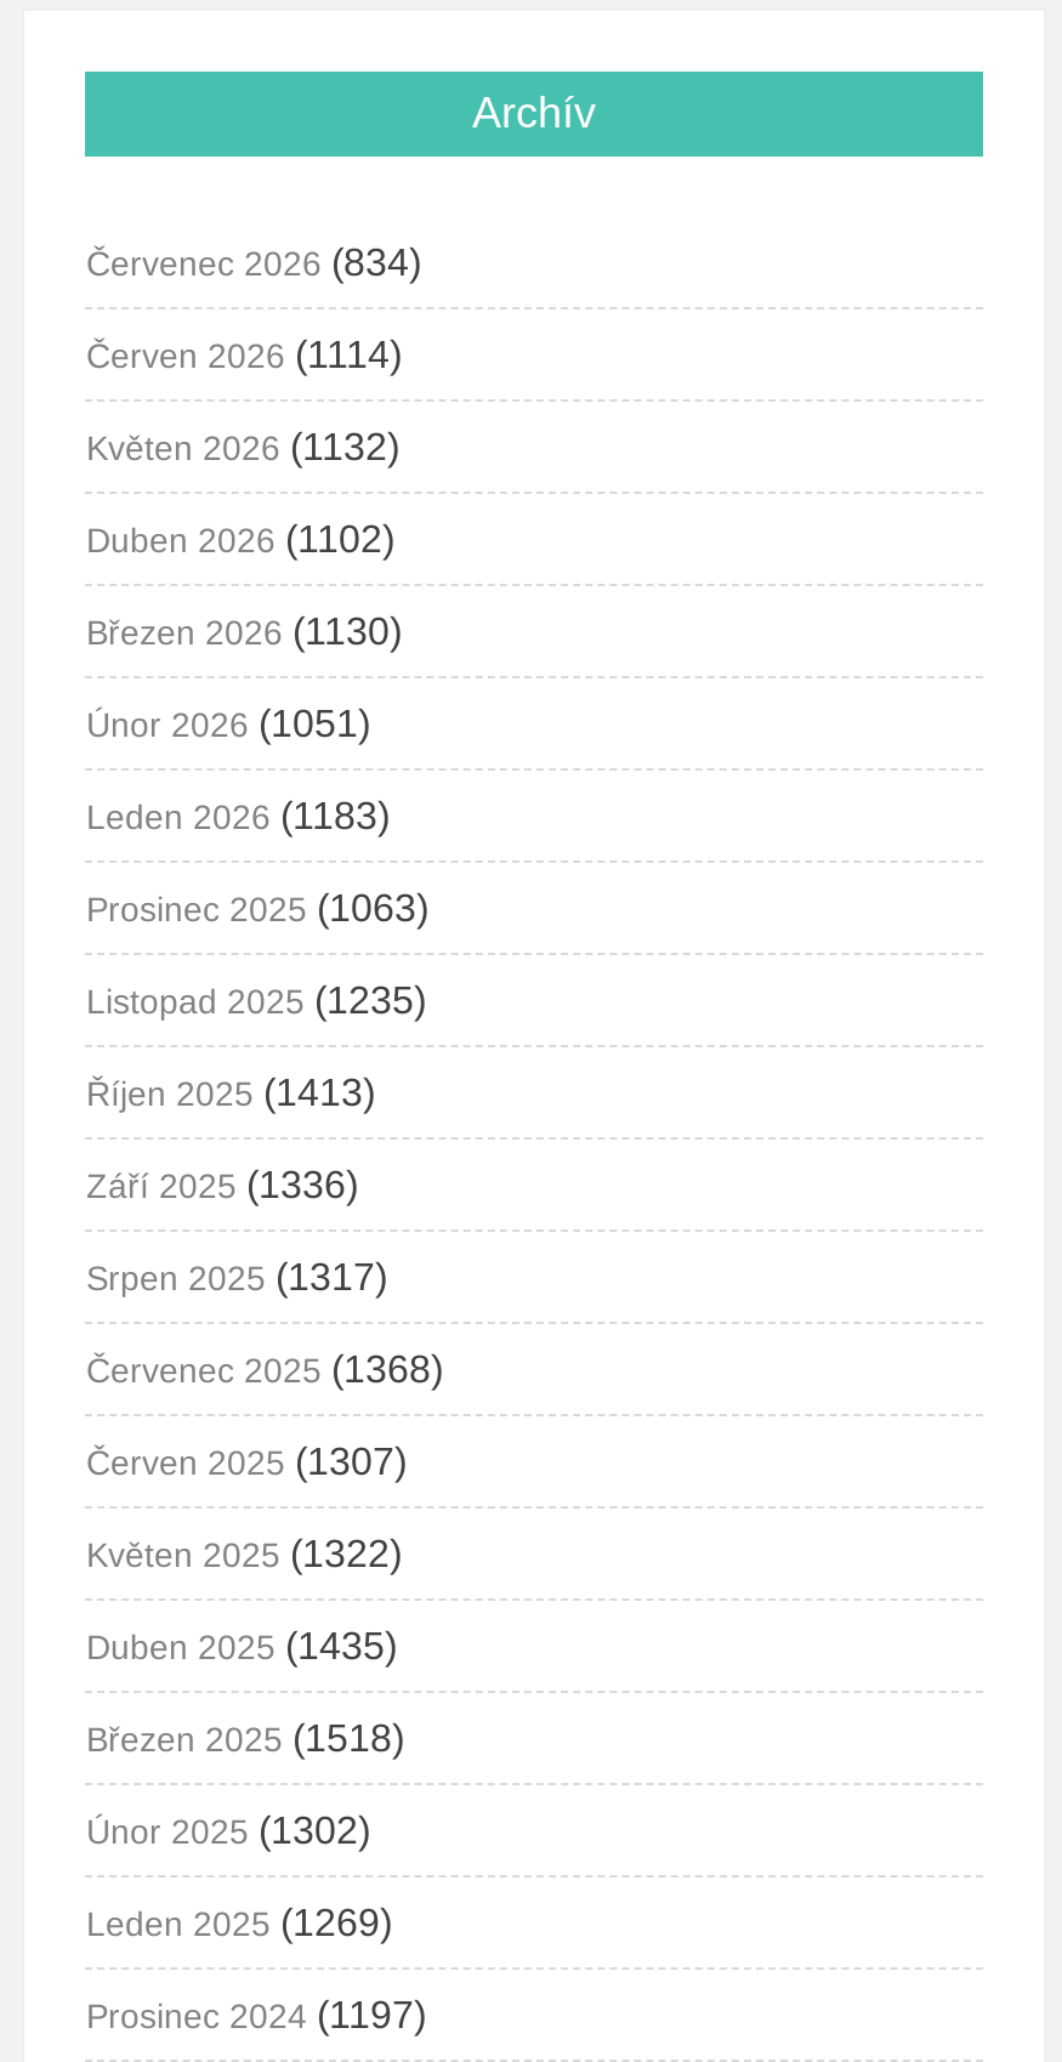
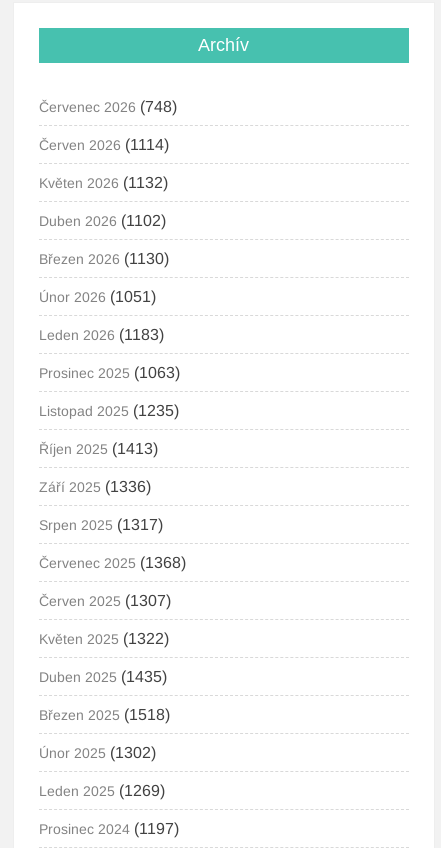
[86,242,421,283] Červenec 2026 (834) -> [39,98,177,115] Červenec 2026 (748)

